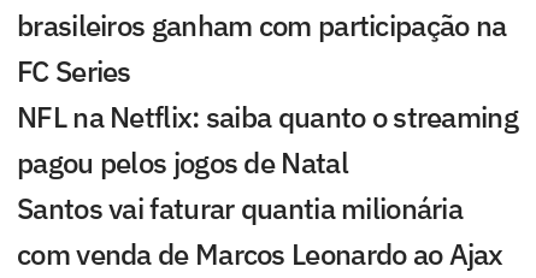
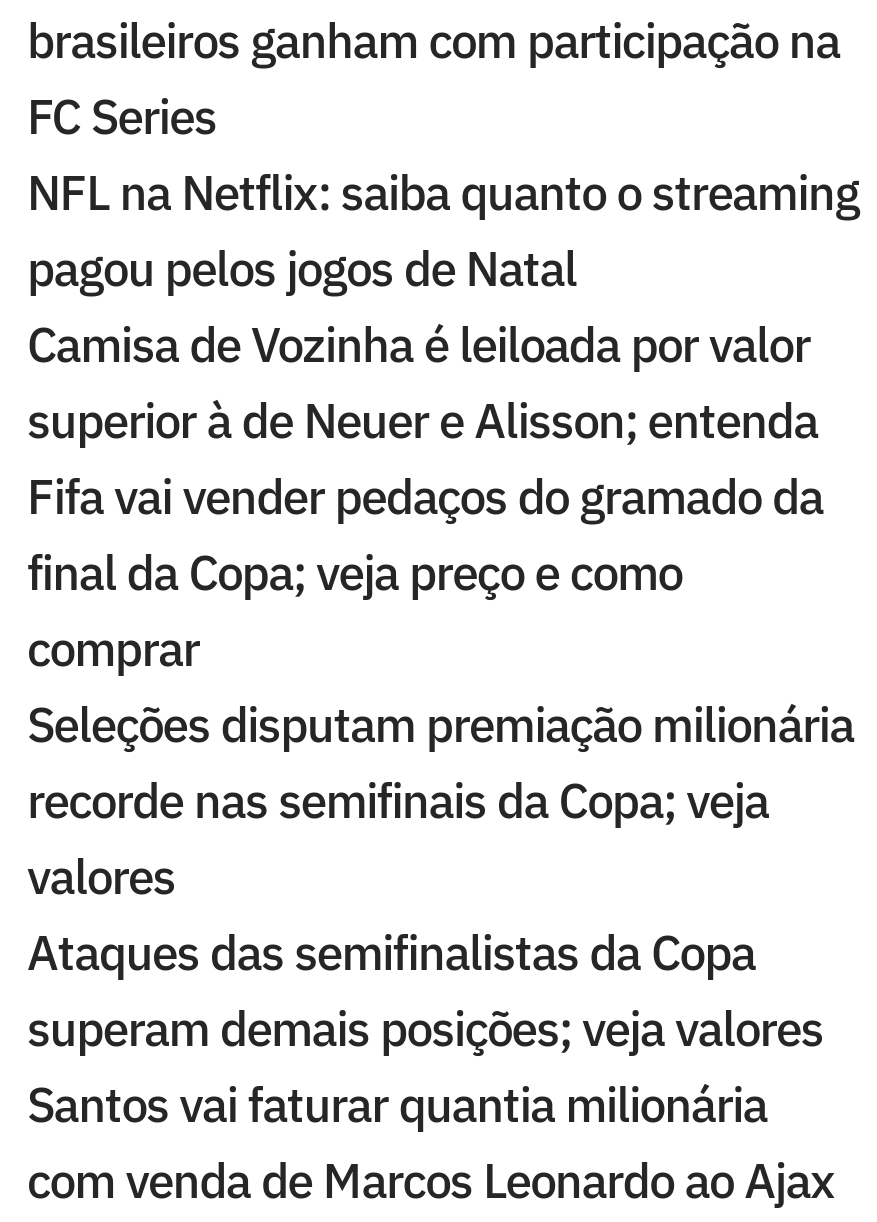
none -> [27,313,854,1061] Camisa de Vozinha é leiloada por valor | superior à de Neuer e Alisson; entenda | Fifa vai vender pedaços do gramado da | final da Copa; veja preço e como | comprar | Seleções disputam premiação milionária | recorde nas semifinais da Copa; veja | valores | Ataques das semifinalistas da Copa | superam demais posições; veja valores

